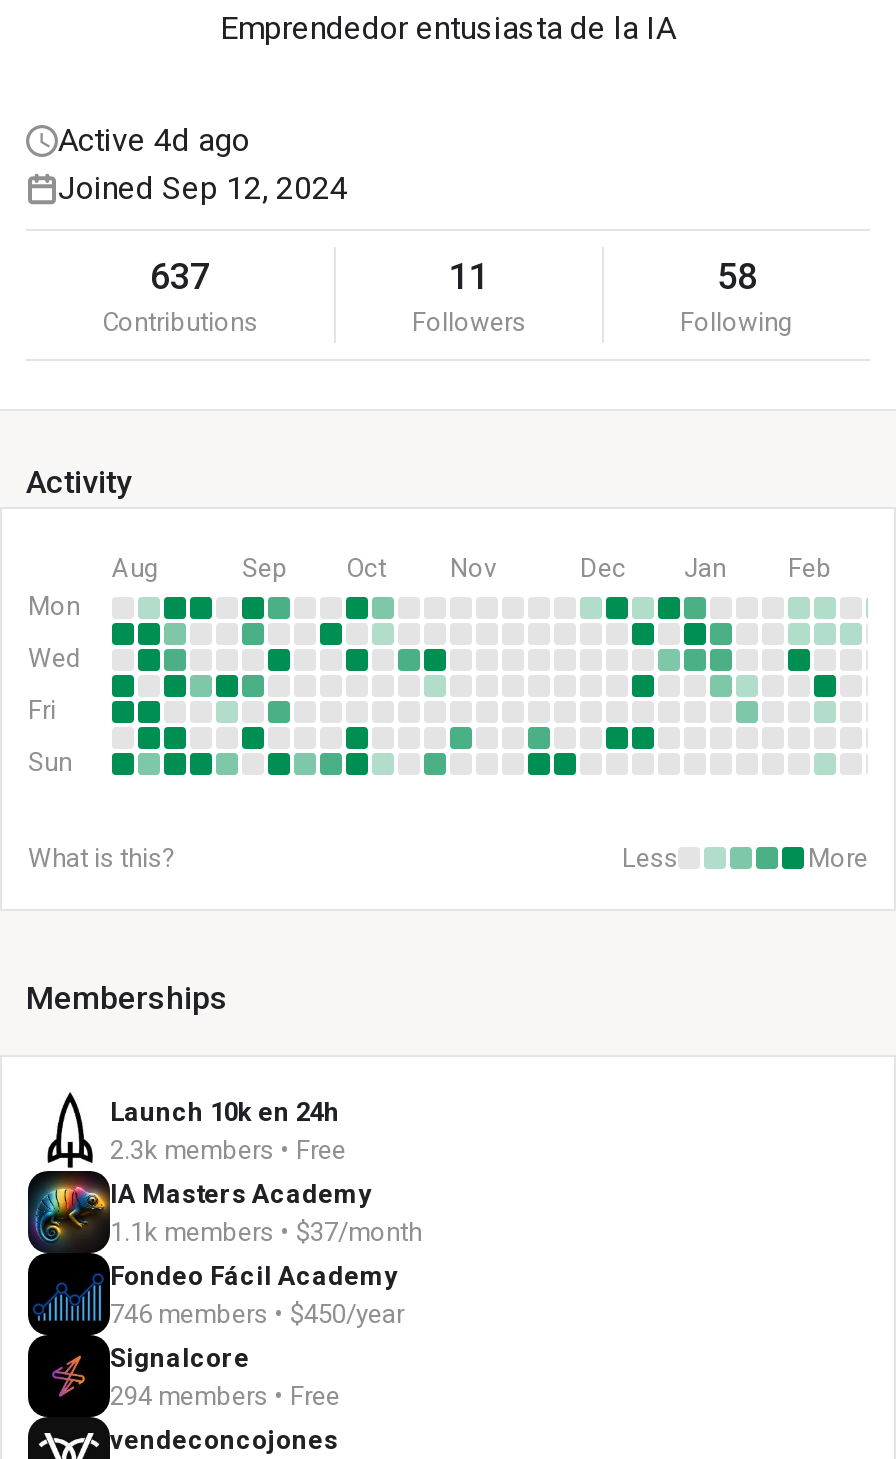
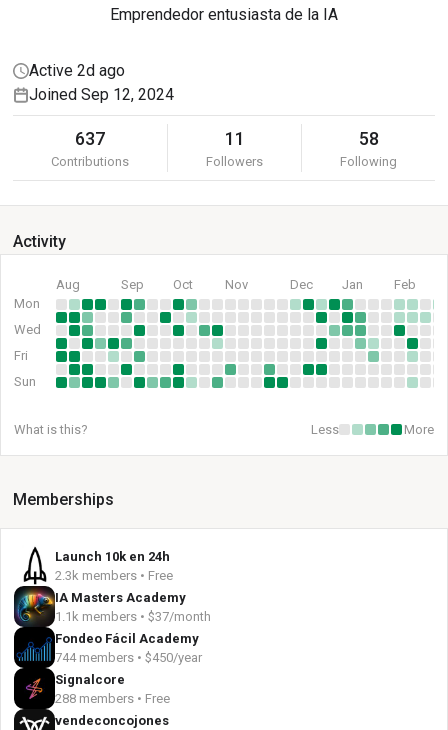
[58,121,250,159] Active 4d ago -> [29,61,125,80] Active 2d ago
[110,1299,404,1329] 746 members • $450/year -> [55,650,202,665] 744 members • $450/year
[110,1381,340,1411] 294 members • Free -> [55,691,170,706] 288 members • Free

